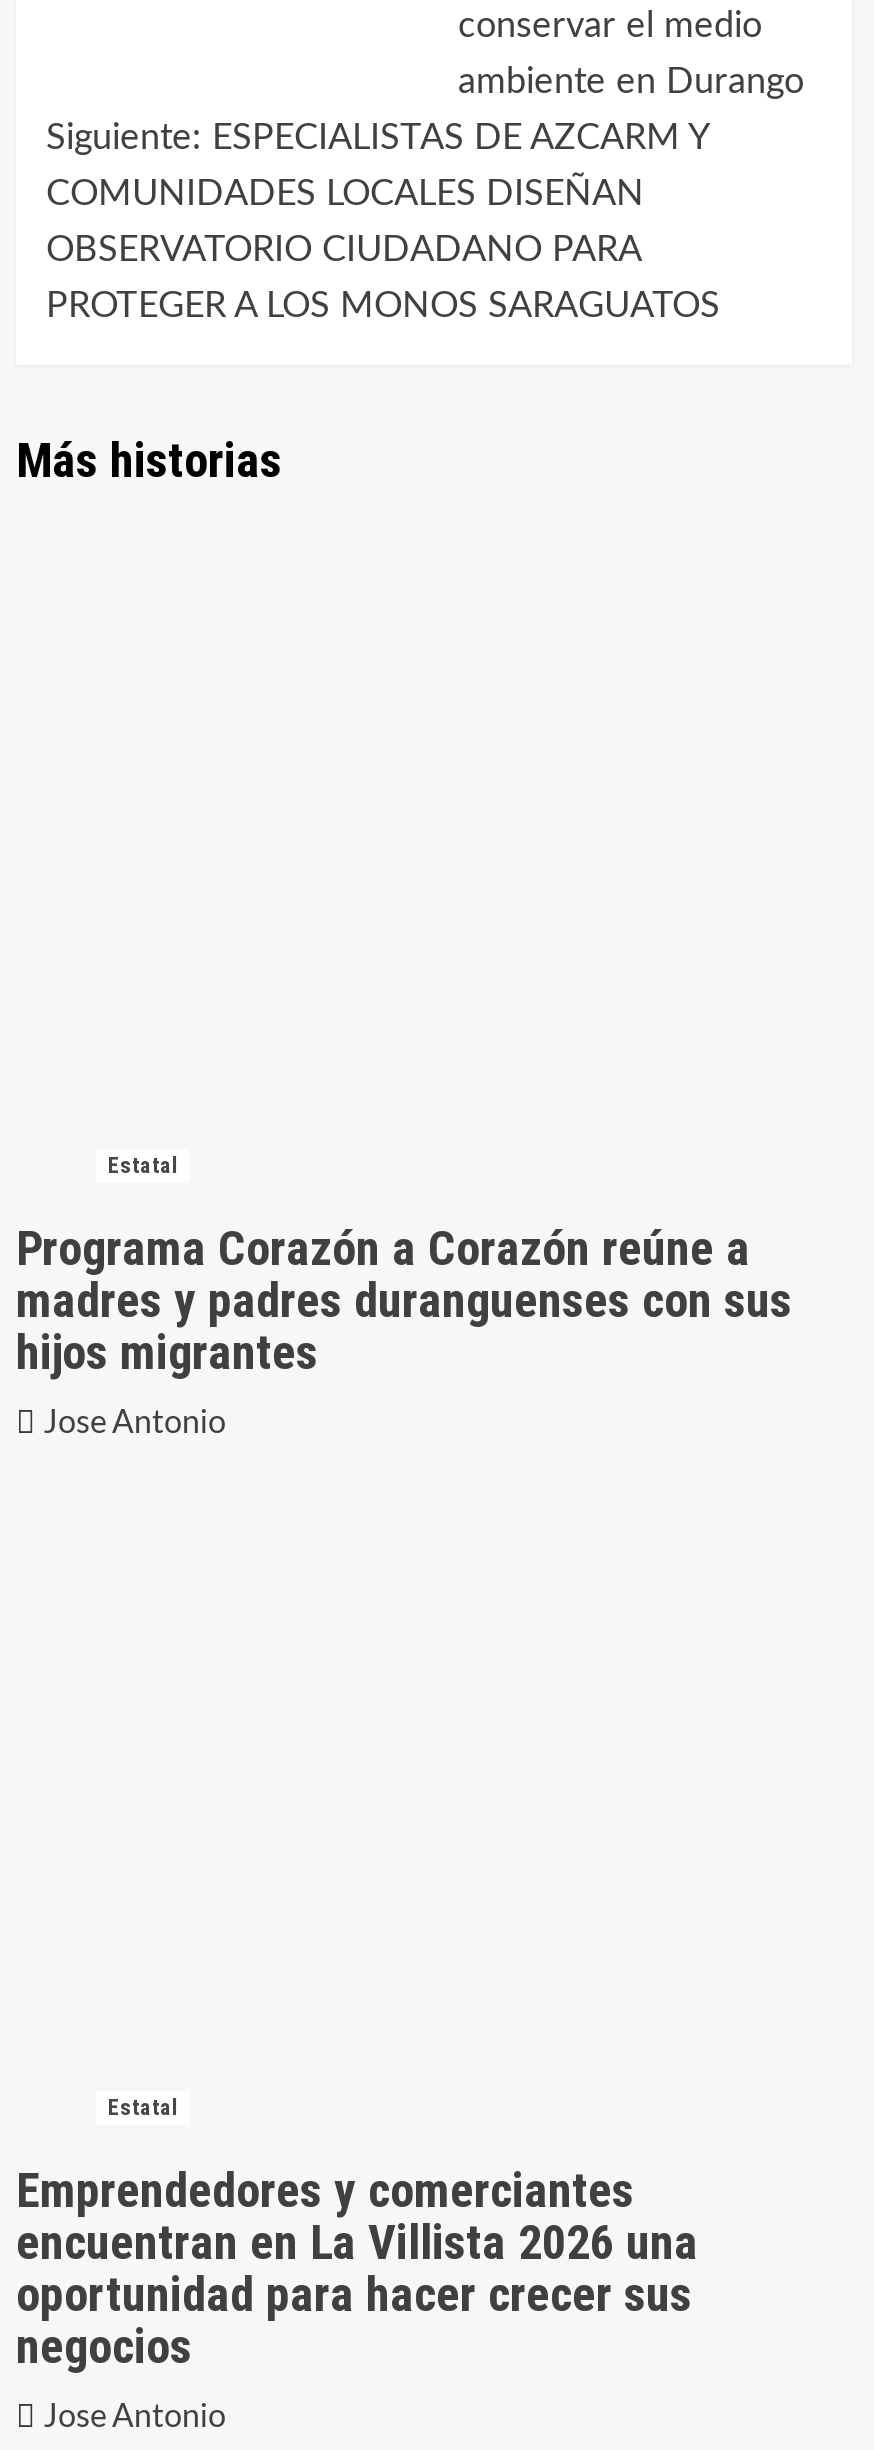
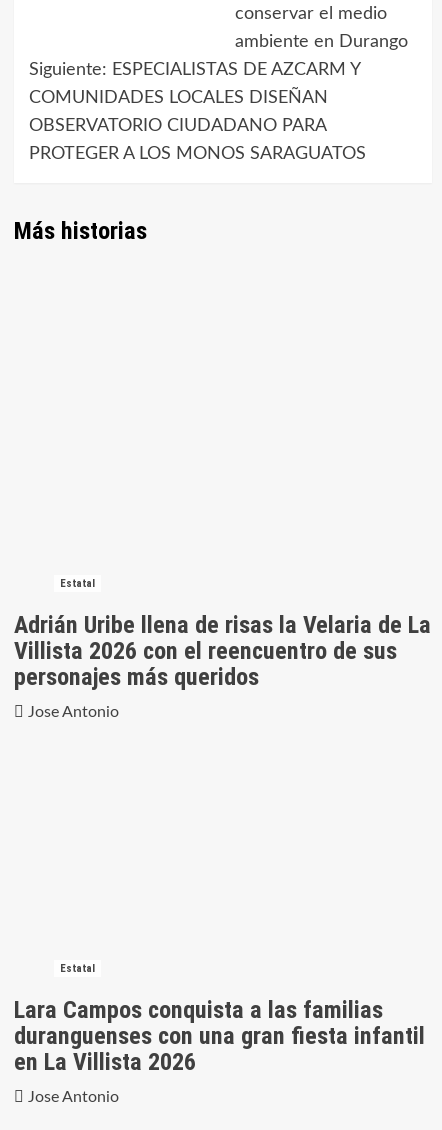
[16,1221,792,1381] Programa Corazón a Corazón reúne a | madres y padres duranguenses con sus | hijos migrantes -> [14,611,431,691] Adrián Uribe llena de risas la Velaria de La | Villista 2026 con el reencuentro de sus | personajes más queridos
[16,2163,698,2375] Emprendedores y comerciantes | encuentran en La Villista 2026 una | oportunidad para hacer crecer sus | negocios -> [14,996,425,1076] Lara Campos conquista a las familias | duranguenses con una gran fiesta infantil | en La Villista 2026

